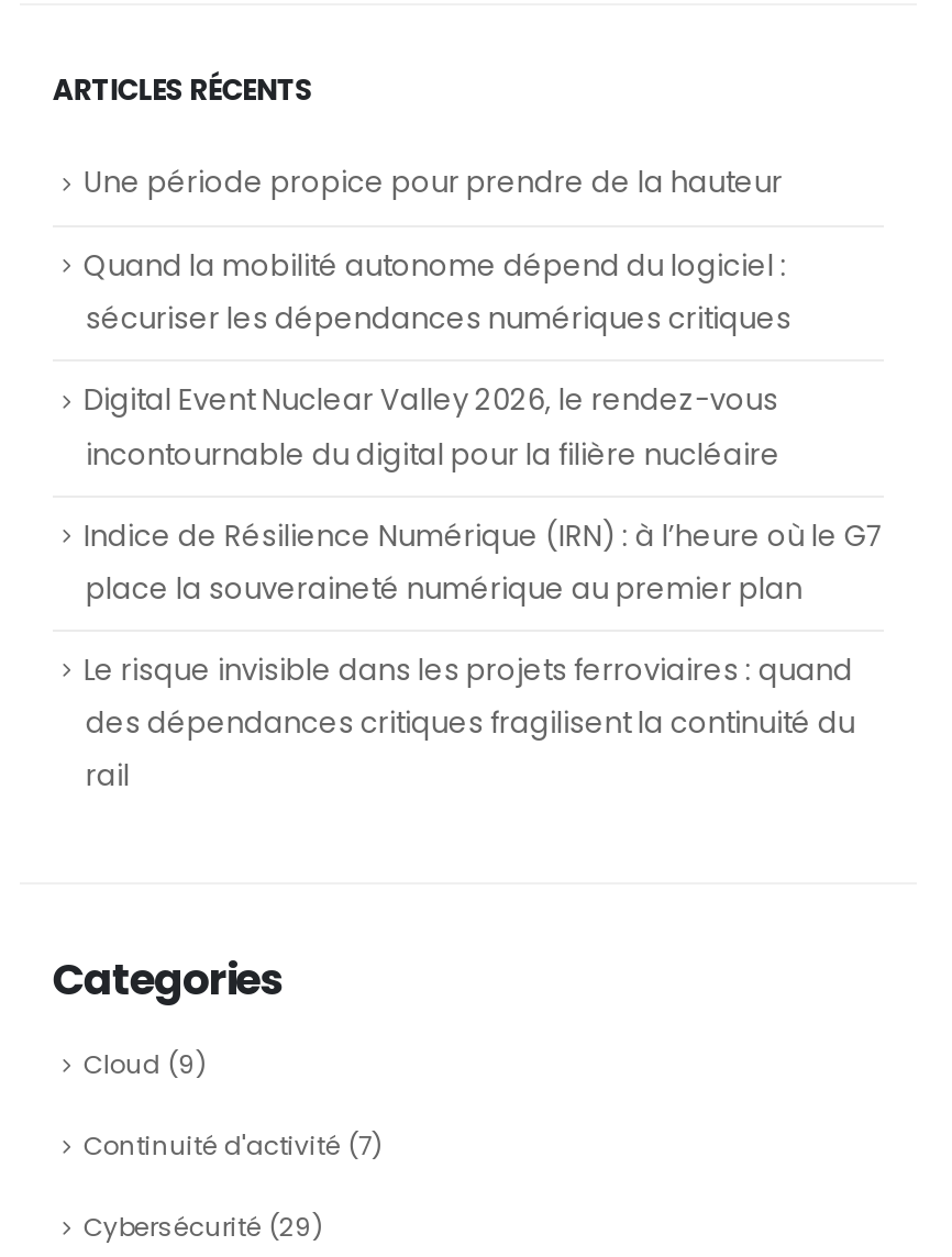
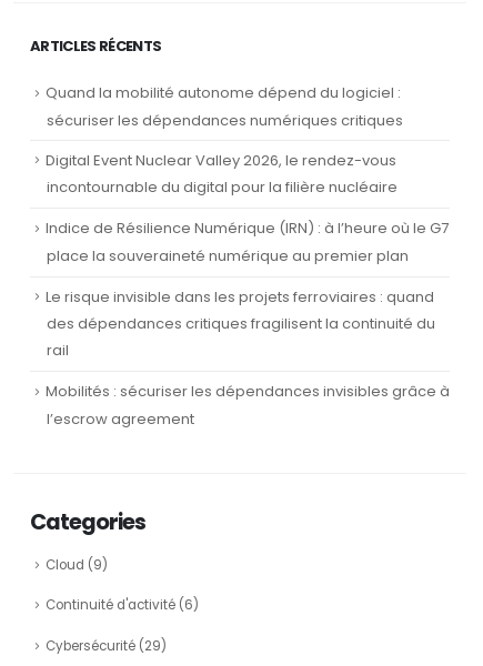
[83,162,782,203] Une période propice pour prendre de la hauteur -> none
moved [83,244,881,797] -> [45,82,448,361]: Quand la mobilité autonome dépend du logiciel : | sécuriser les dépendances numériques critiques | Digital Event Nuclear Valley 2026, le rendez-vous | ... | des dépendances critiques fragilisent la continuité du | rail
none -> [45,381,449,429] Mobilités : sécuriser les dépendances invisibles grâce à | l’escrow agreement
[83,1128,382,1164] Continuité d'activité (7) -> [45,597,199,614] Continuité d'activité (6)

